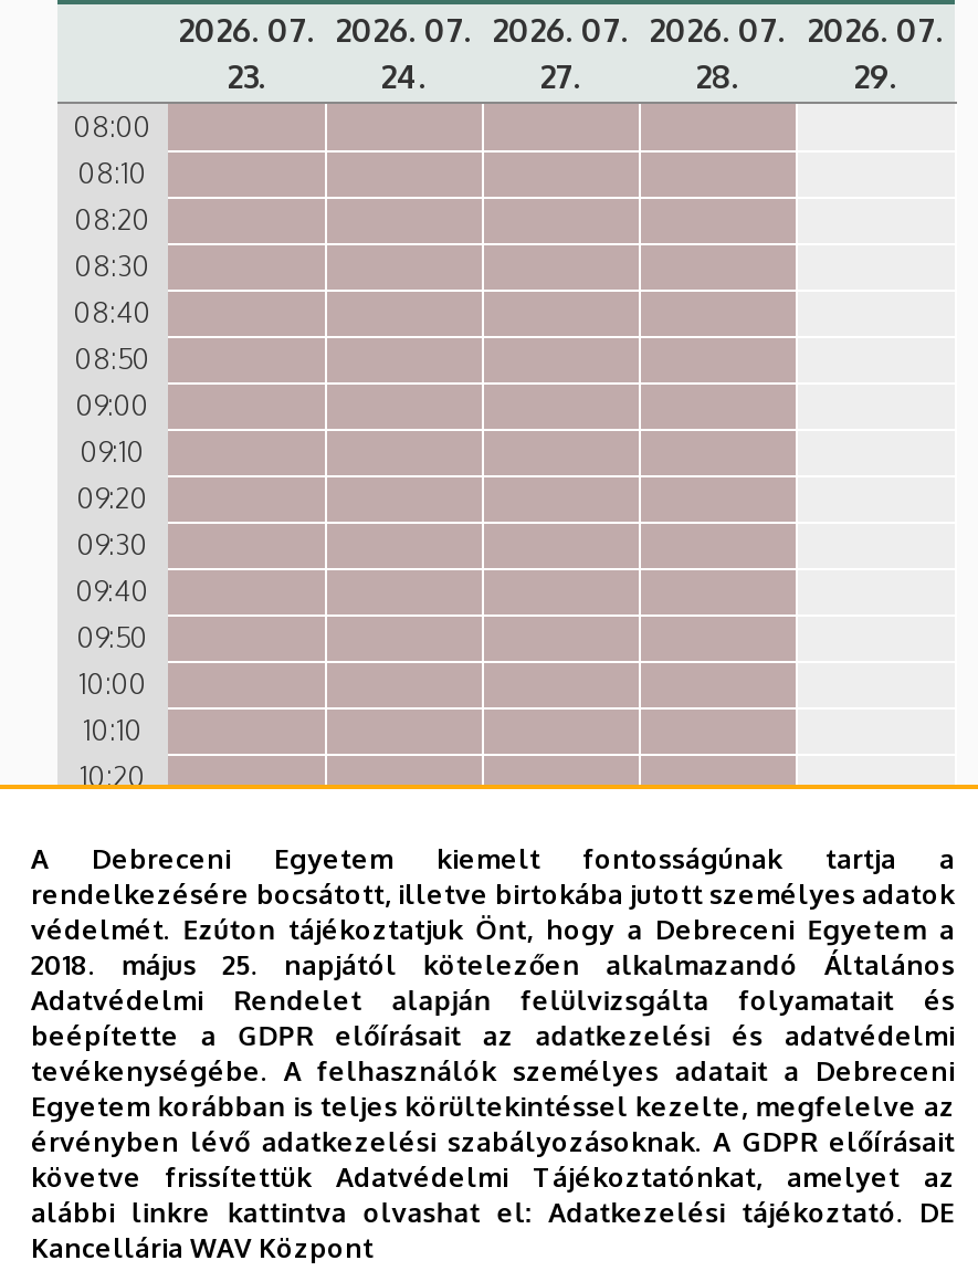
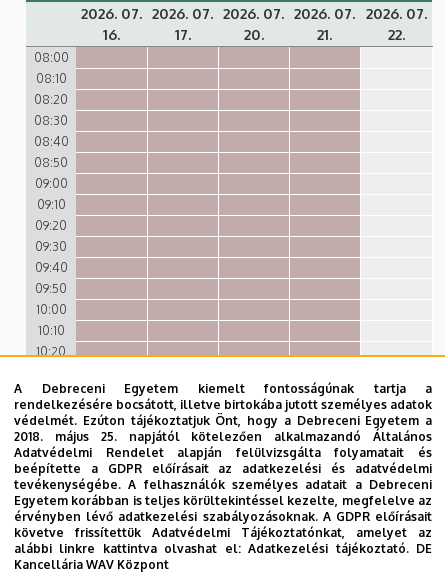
[228,55,265,95] 23. -> [103,25,120,43] 16.
[381,55,425,95] 24. -> [174,25,190,43] 17.
[540,55,580,95] 27. -> [243,25,263,43] 20.
[696,55,738,95] 28. -> [317,25,332,43] 21.
[854,55,896,95] 29. -> [387,25,404,43] 22.

